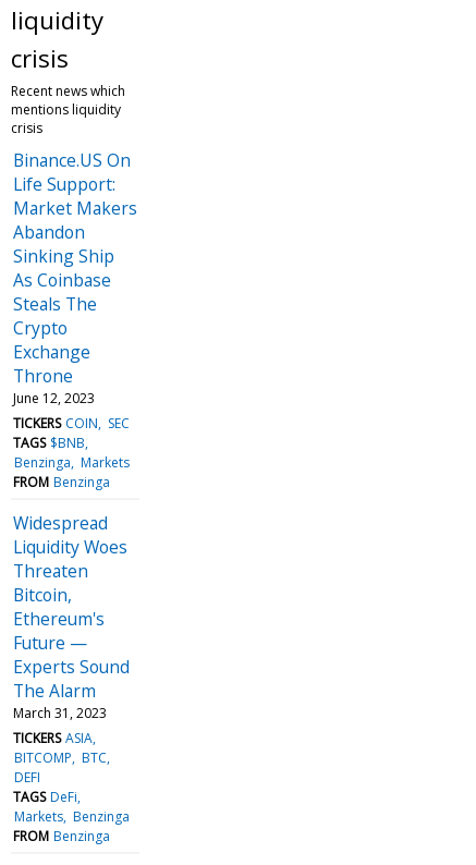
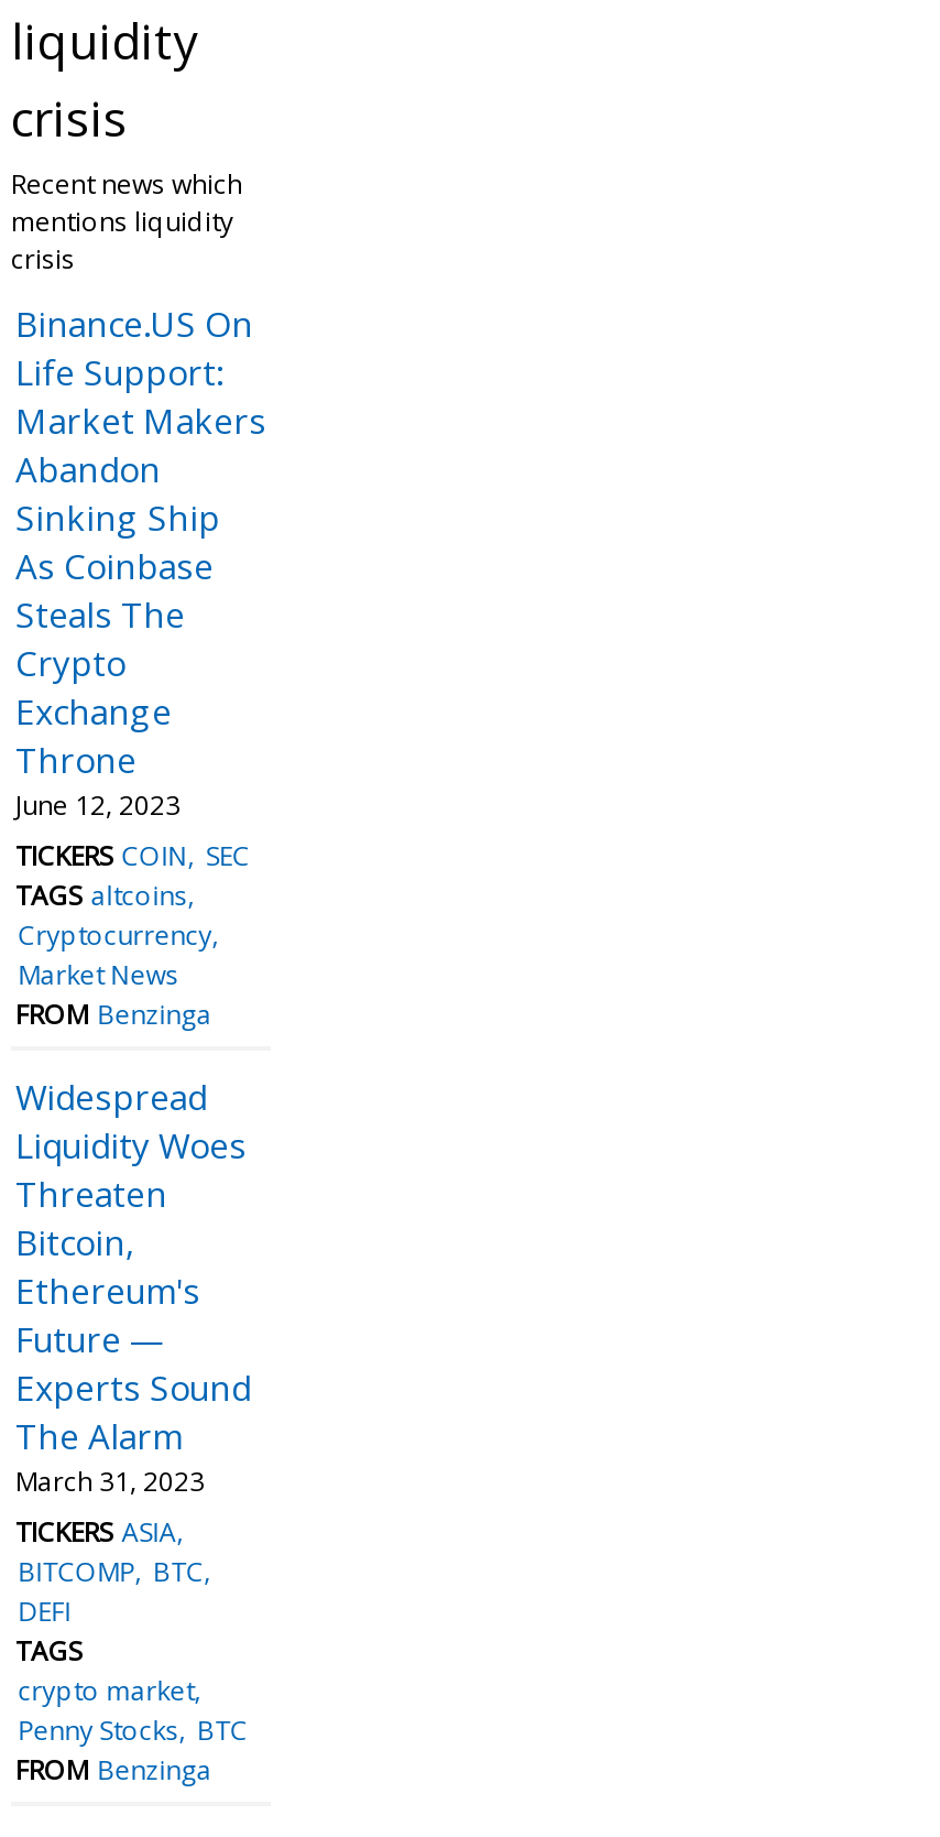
[13,433,129,472] TAGS $BNB | Benzinga Markets -> [15,876,212,993] TAGS altcoins | Cryptocurrency | Market News
[13,787,129,826] TAGS DeFi | Markets Benzinga -> [15,1632,248,1748] TAGS | crypto market | Penny Stocks BTC

